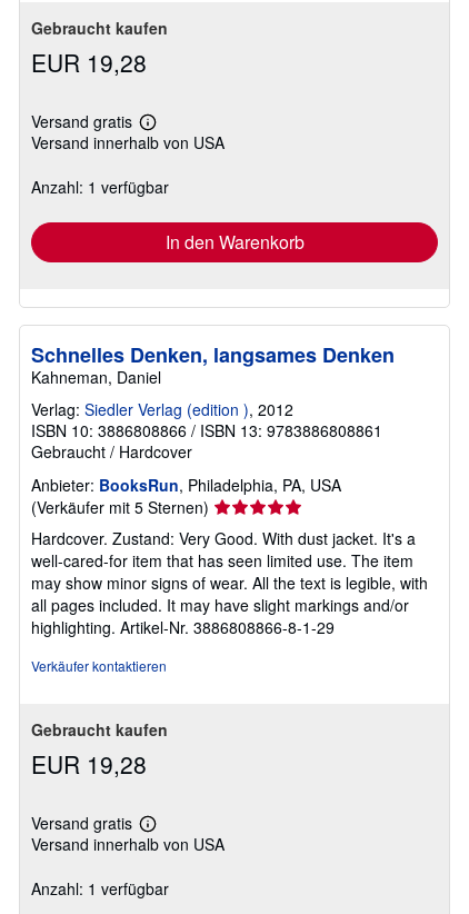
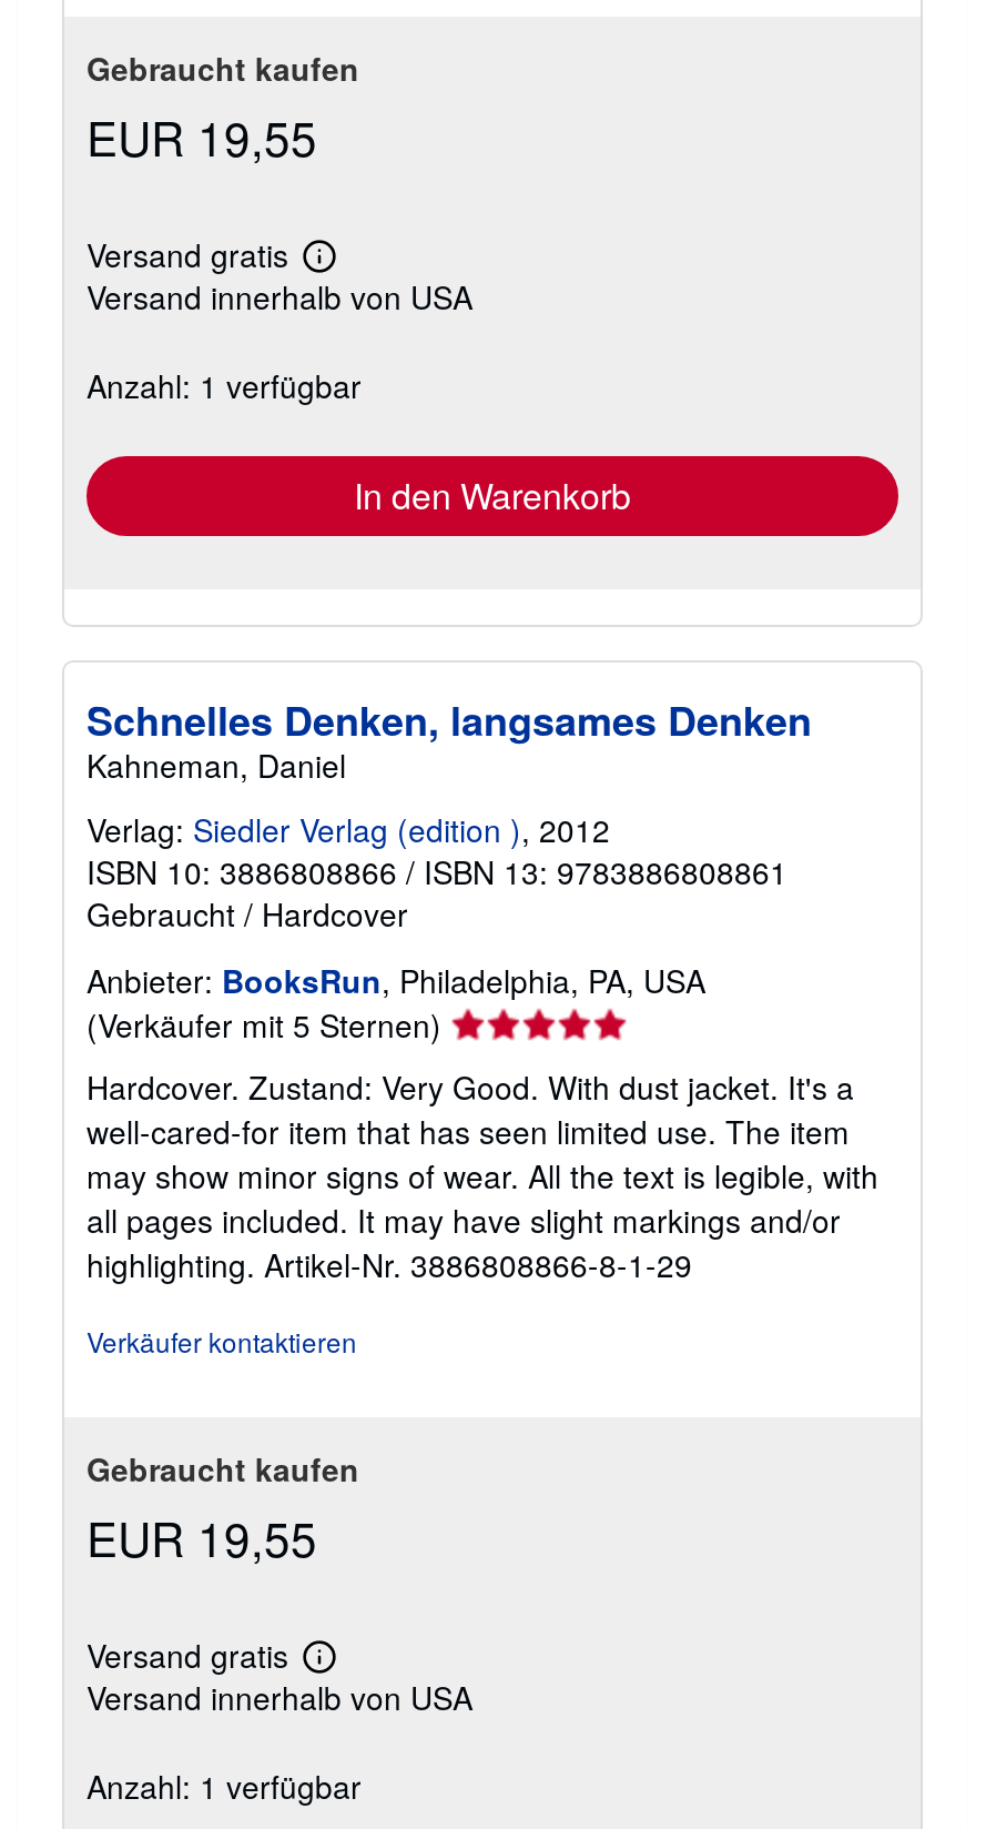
[31,46,147,79] EUR 19,28 -> [87,103,317,170] EUR 19,55
[31,747,147,781] EUR 19,28 -> [87,1504,317,1571] EUR 19,55

